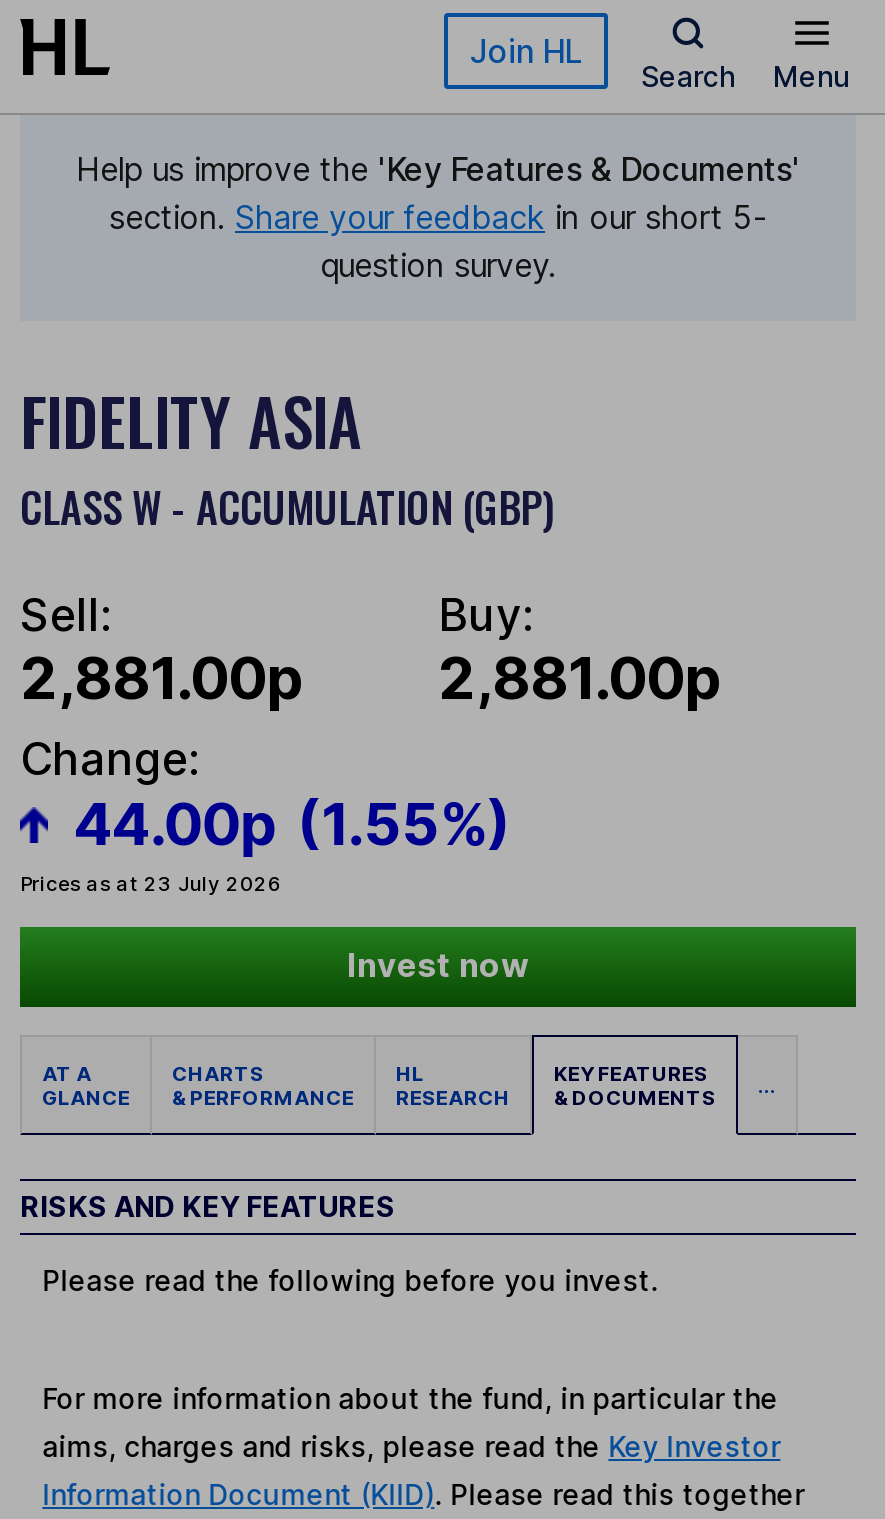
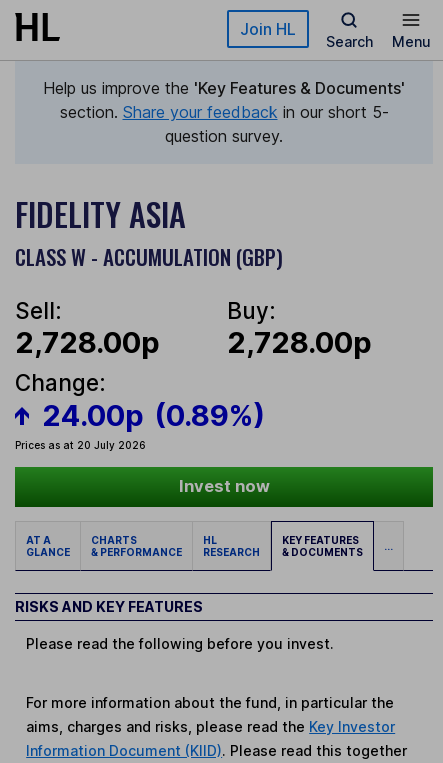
[20,644,304,714] 2,881.00p -> [15,325,160,360] 2,728.00p
[438,644,722,714] 2,881.00p -> [227,325,372,360] 2,728.00p
[20,788,511,895] 44.00p (1.55%) | Prices as at 23 July 2026 -> [15,398,265,451] 24.00p (0.89%) | Prices as at 20 July 2026

